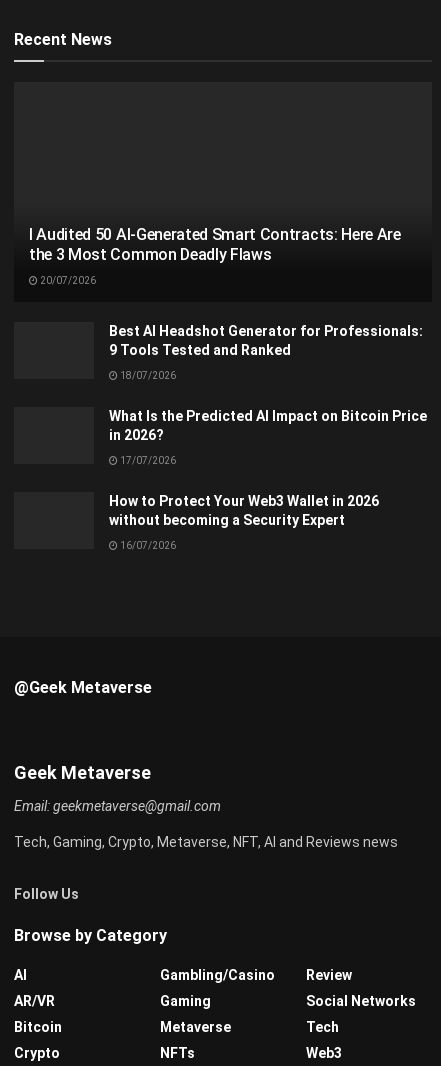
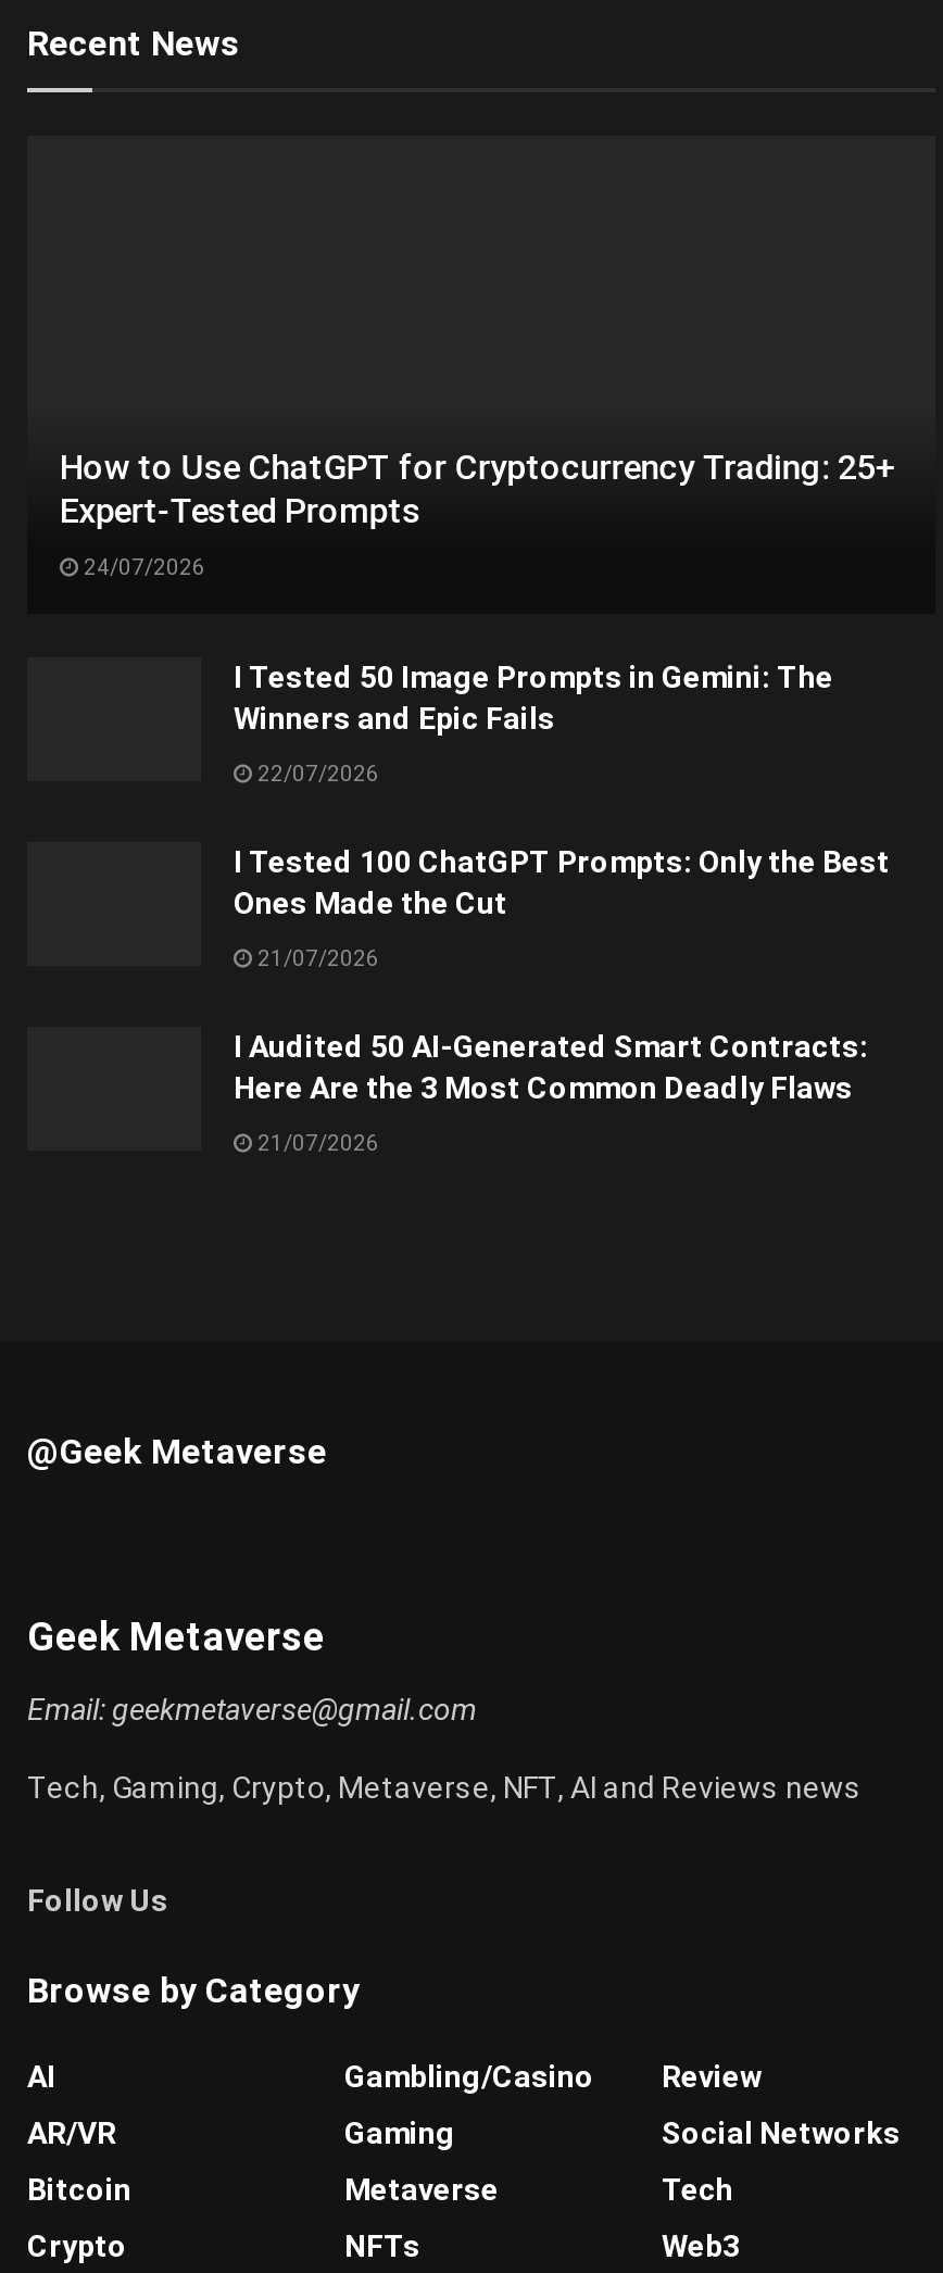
[29,224,401,263] I Audited 50 AI-Generated Smart Contracts: Here Are | the 3 Most Common Deadly Flaws -> [60,445,896,530] How to Use ChatGPT for Cryptocurrency Trading: 25+ | Expert-Tested Prompts
[38,274,96,285] 20/07/2026 -> [79,554,205,578] 24/07/2026
[109,322,423,357] Best AI Headshot Generator for Professionals: | 9 Tools Tested and Ranked -> [234,658,833,734] I Tested 50 Image Prompts in Gemini: The | Winners and Epic Fails
[118,369,176,380] 18/07/2026 -> [253,761,379,784] 22/07/2026
[109,407,427,442] What Is the Predicted AI Impact on Bitcoin Price | in 2026? -> [234,843,890,919] I Tested 100 ChatGPT Prompts: Only the Best | Ones Made the Cut
[118,454,176,465] 17/07/2026 -> [253,945,379,969] 21/07/2026
[109,492,379,527] How to Protect Your Web3 Wallet in 2026 | without becoming a Security Expert -> [234,1028,868,1104] I Audited 50 AI-Generated Smart Contracts: | Here Are the 3 Most Common Deadly Flaws
[118,539,176,550] 16/07/2026 -> [253,1130,379,1154] 21/07/2026

